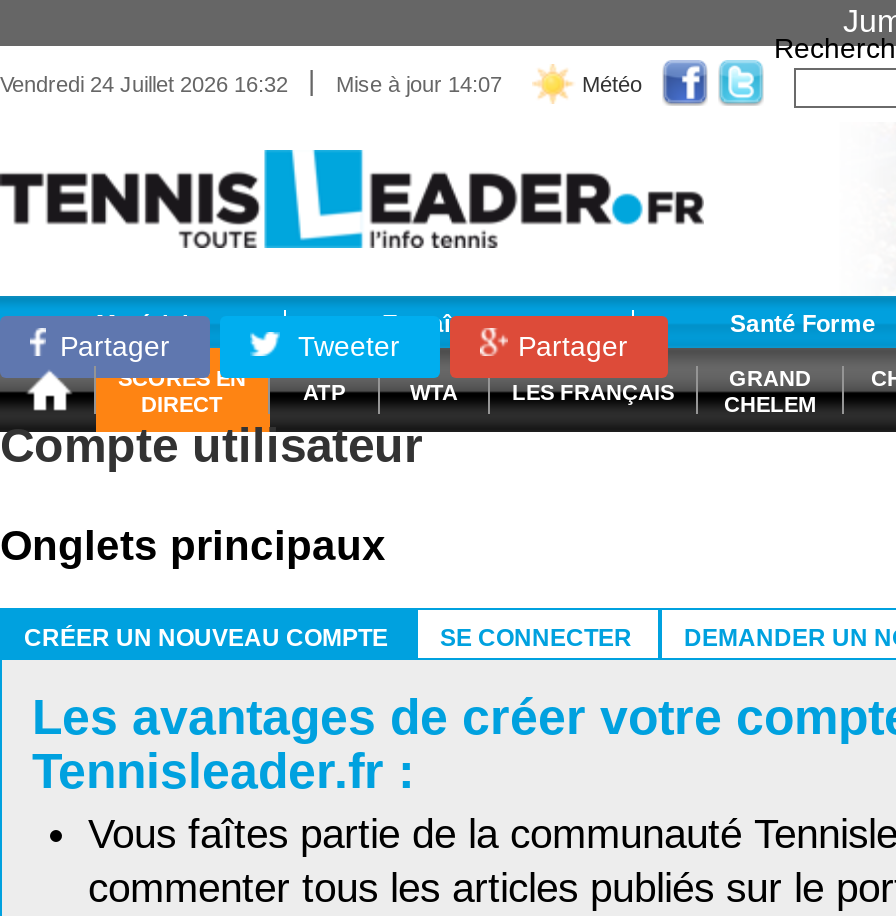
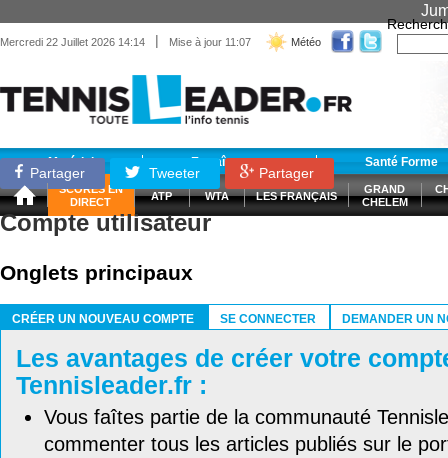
[0,72,288,96] Vendredi 24 Juillet 2026 16:32 -> [0,36,145,48] Mercredi 22 Juillet 2026 14:14
[336,72,502,96] Mise à jour 14:07 -> [169,36,251,48] Mise à jour 11:07

